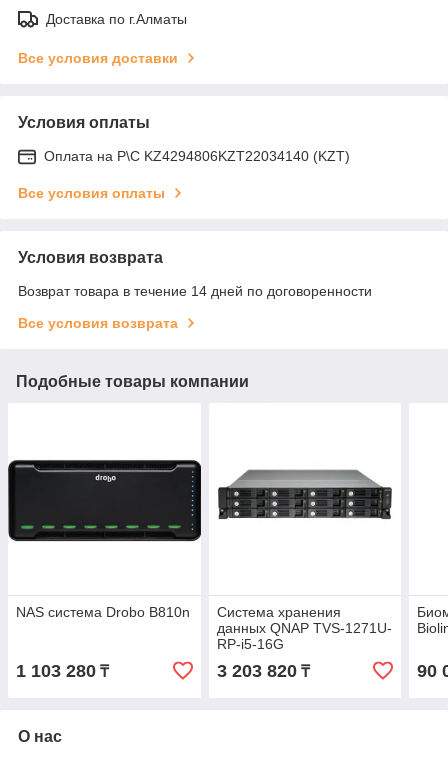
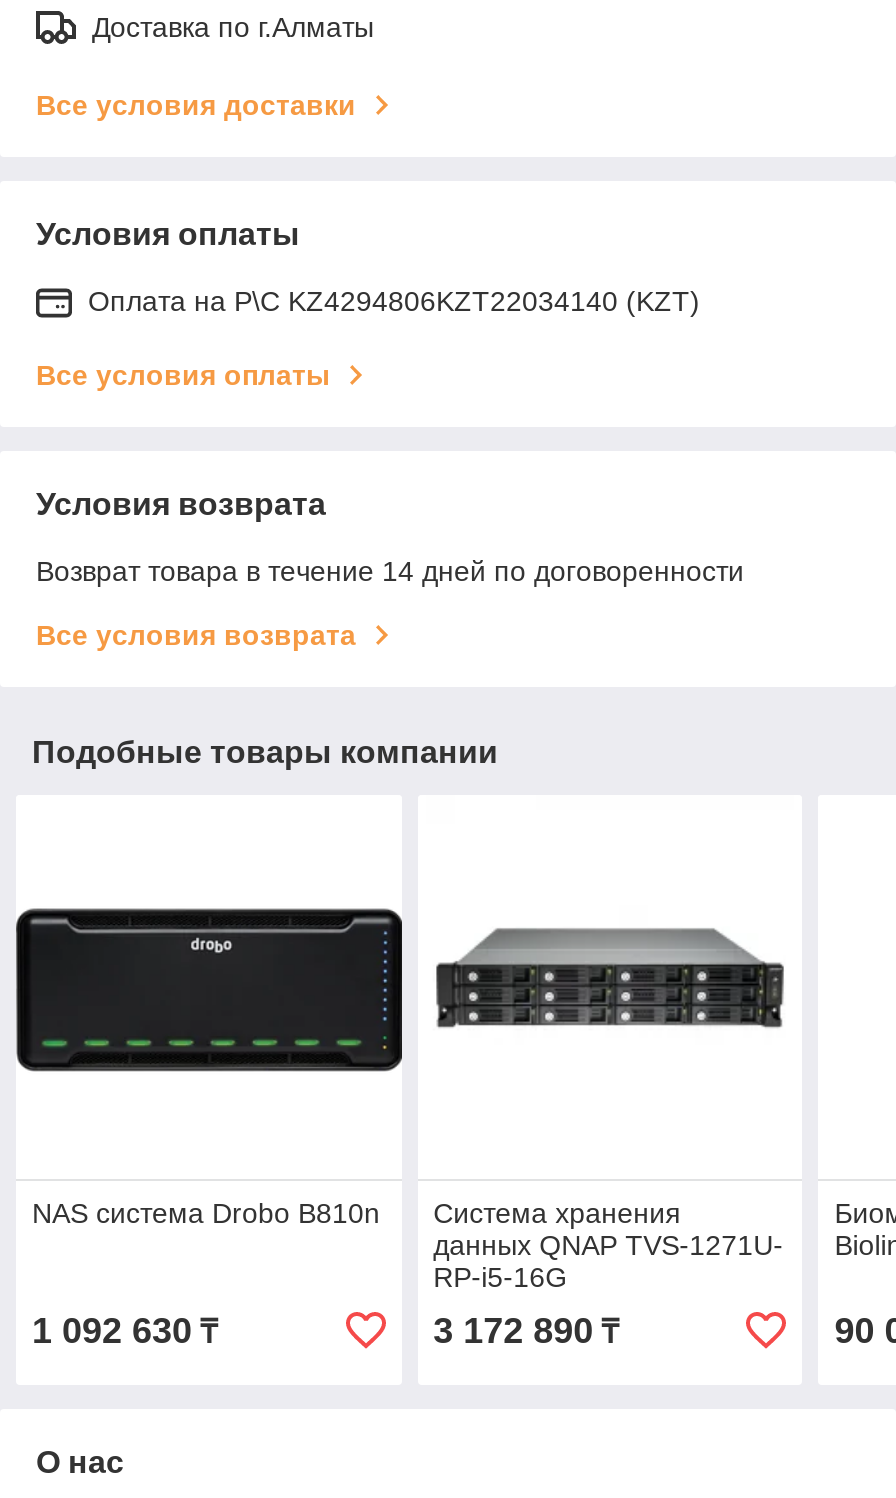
[16,661,109,681] 1 103 280 ₸ -> [32,1312,218,1352] 1 092 630 ₸
[217,661,310,681] 3 203 820 ₸ -> [433,1312,619,1352] 3 172 890 ₸

